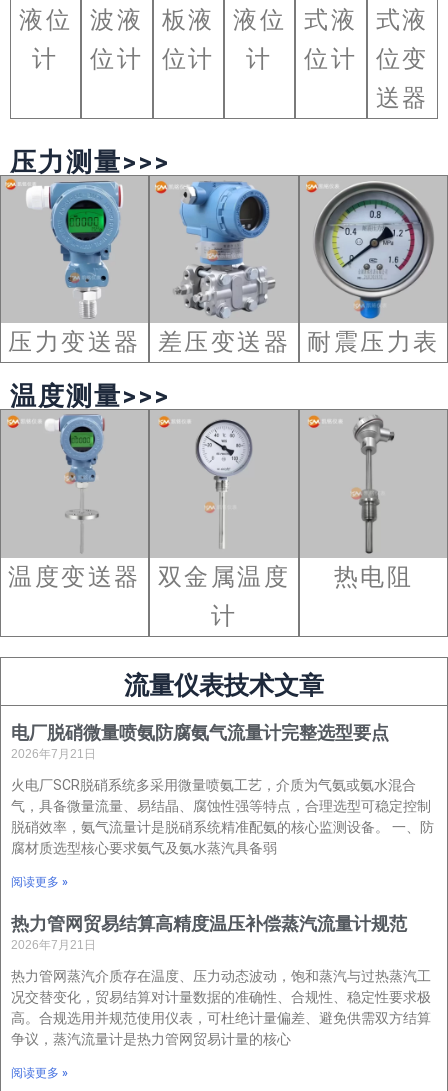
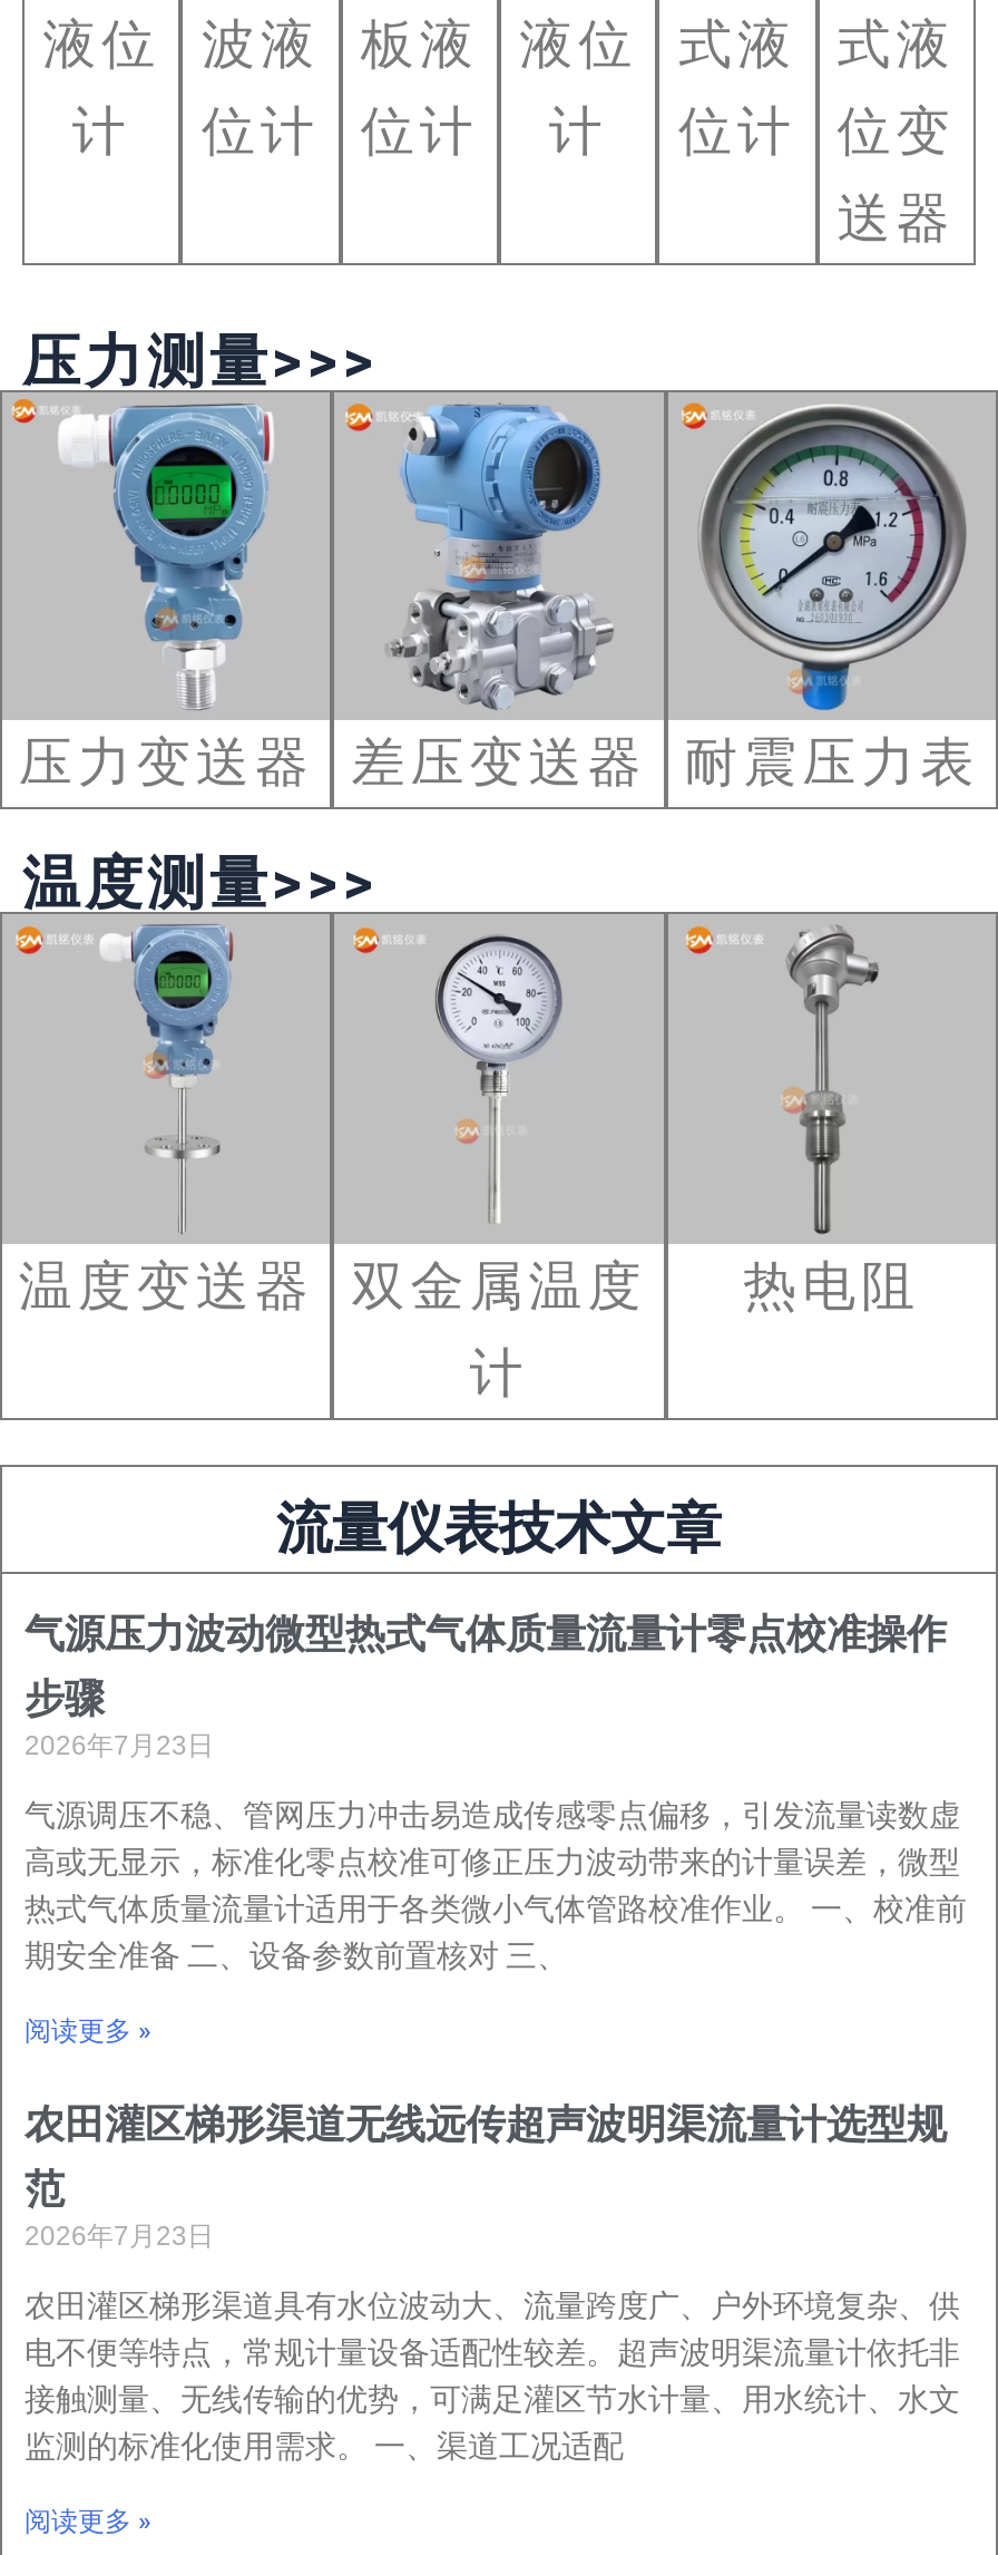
[11,722,389,761] 电厂脱硝微量喷氨防腐氨气流量计完整选型要点 | 2026年7月21日 -> [25,1609,947,1761] 气源压力波动微型热式气体质量流量计零点校准操作 | 步骤 | 2026年7月23日
[11,777,434,856] 火电厂SCR脱硝系统多采用微量喷氨工艺，介质为气氨或氨水混合 | 气，具备微量流量、易结晶、腐蚀性强等特点，合理选型可稳定控制 | 脱硝效率，氨气流量计是脱硝系统精准配氨的核心监测设备。 一、防 | 腐材质选型核心要求氨气及氨水蒸汽具备弱 -> [25,1797,967,1973] 气源调压不稳、管网压力冲击易造成传感零点偏移，引发流量读数虚 | 高或无显示，标准化零点校准可修正压力波动带来的计量误差，微型 | 热式气体质量流量计适用于各类微小气体管路校准作业。 一、校准前 | 期安全准备 二、设备参数前置核对 三、
[11,913,407,952] 热力管网贸易结算高精度温压补偿蒸汽流量计规范 | 2026年7月21日 -> [25,2100,947,2251] 农田灌区梯形渠道无线远传超声波明渠流量计选型规 | 范 | 2026年7月23日
[11,968,431,1047] 热力管网蒸汽介质存在温度、压力动态波动，饱和蒸汽与过热蒸汽工 | 况交替变化，贸易结算对计量数据的准确性、合规性、稳定性要求极 | 高。合规选用并规范使用仪表，可杜绝计量偏差、避免供需双方结算 | 争议，蒸汽流量计是热力管网贸易计量的核心 -> [25,2287,960,2463] 农田灌区梯形渠道具有水位波动大、流量跨度广、户外环境复杂、供 | 电不便等特点，常规计量设备适配性较差。超声波明渠流量计依托非 | 接触测量、无线传输的优势，可满足灌区节水计量、用水统计、水文 | 监测的标准化使用需求。 一、渠道工况适配

